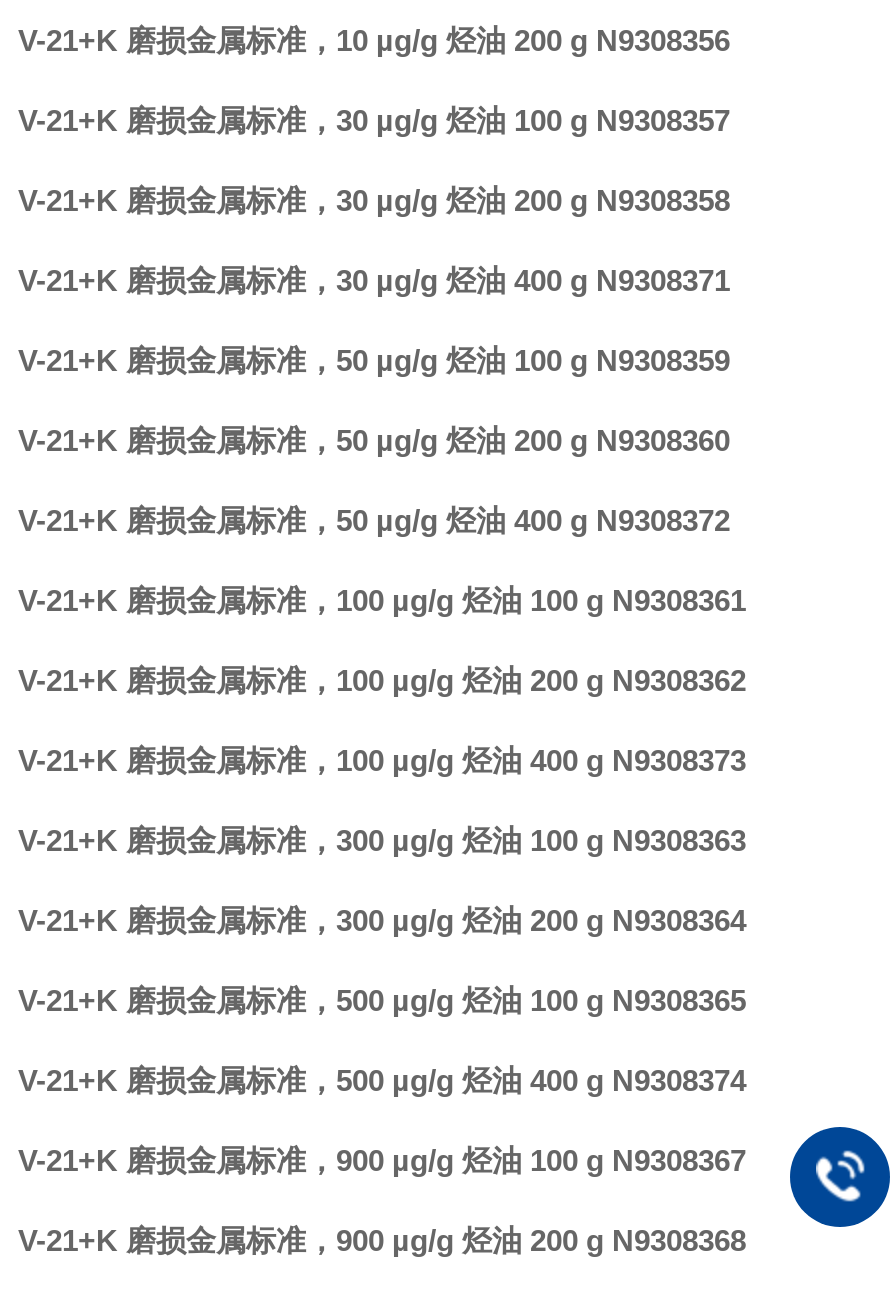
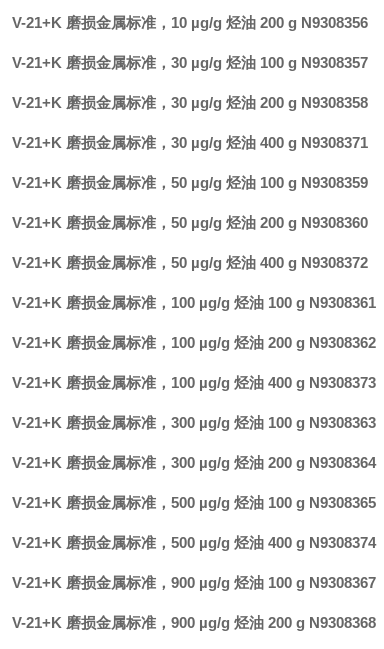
[788,1125,884,1229] [image] -> none

